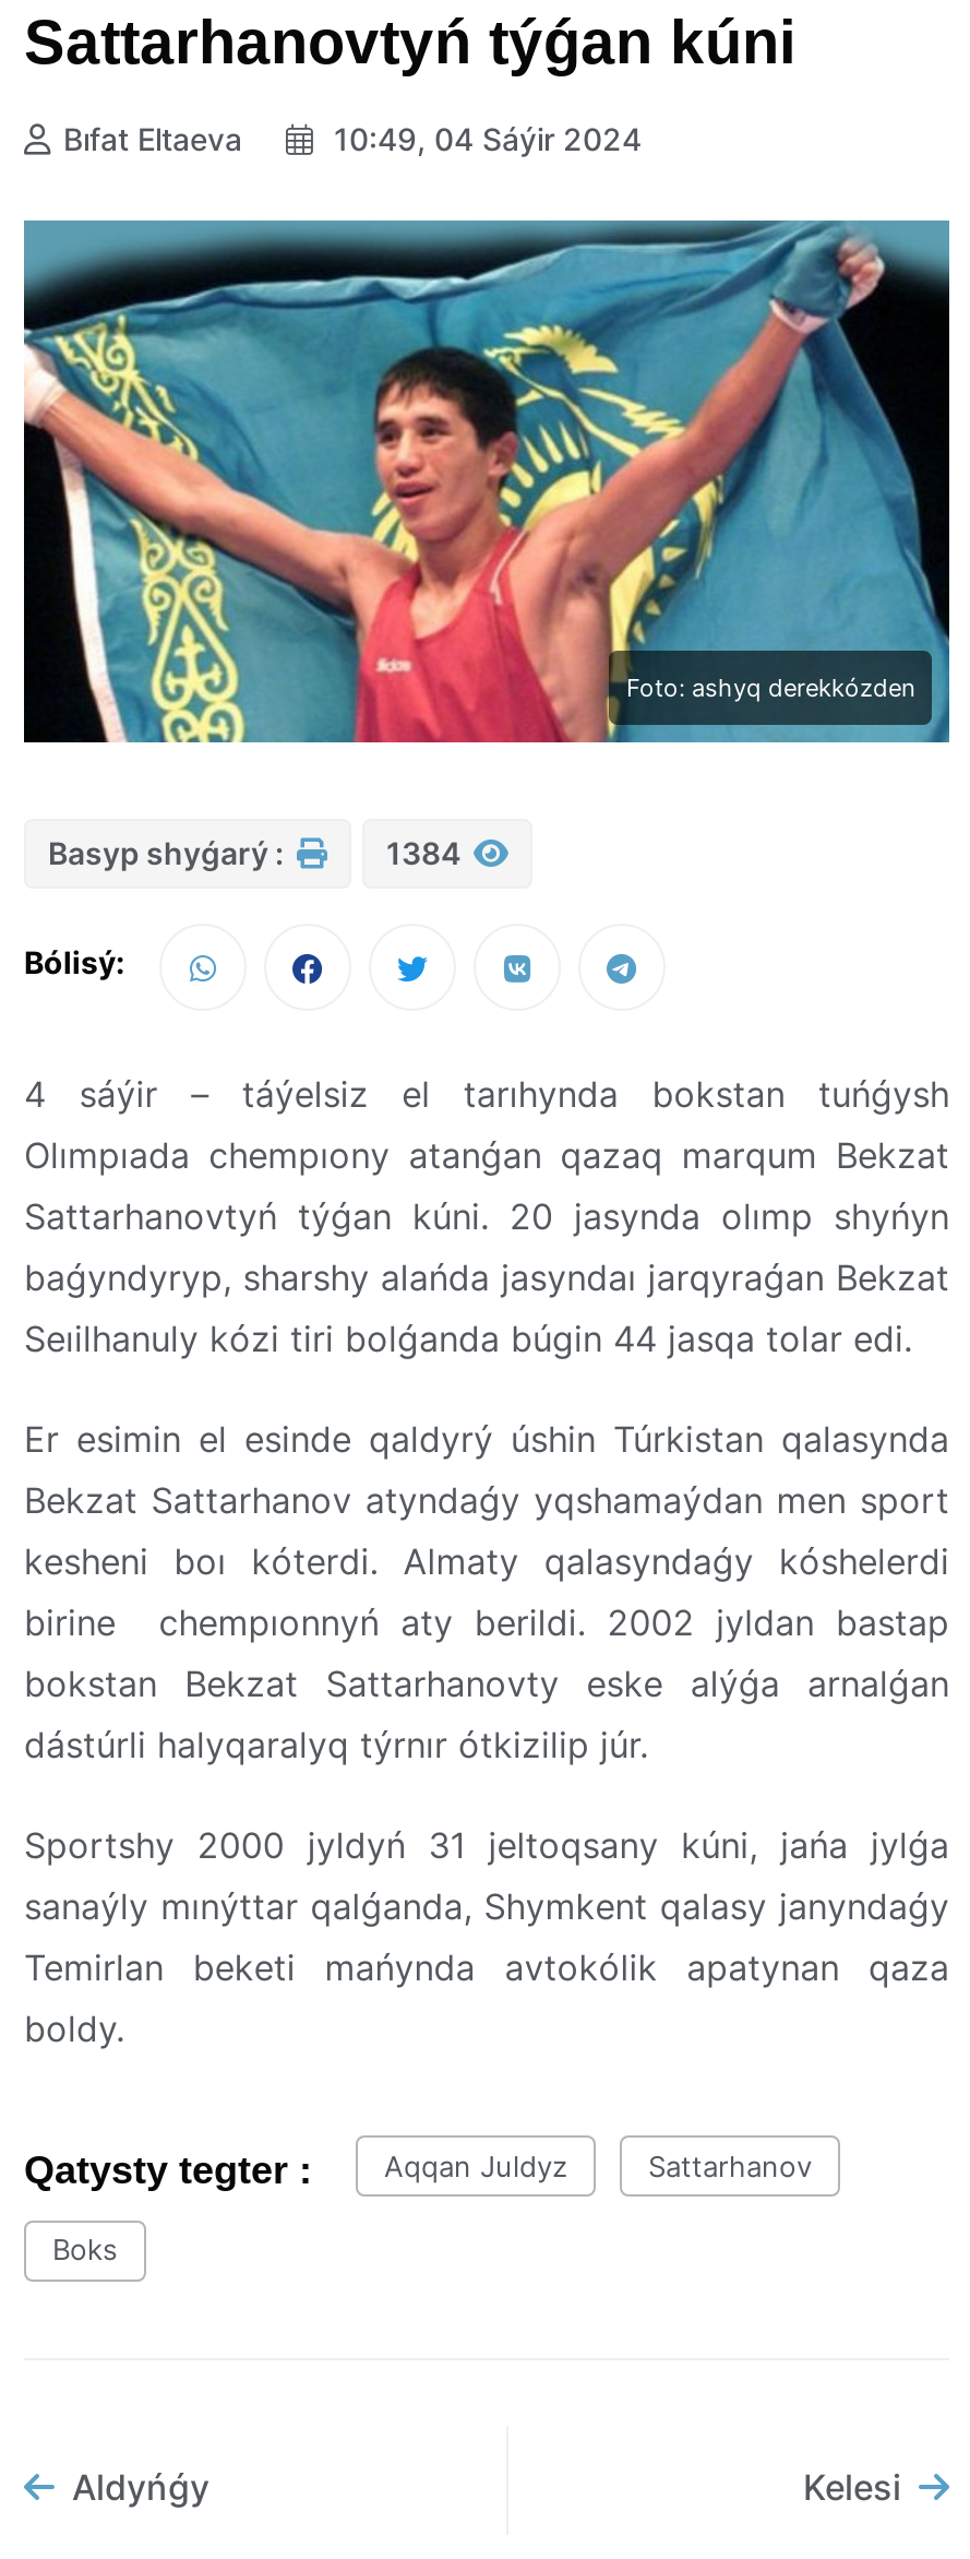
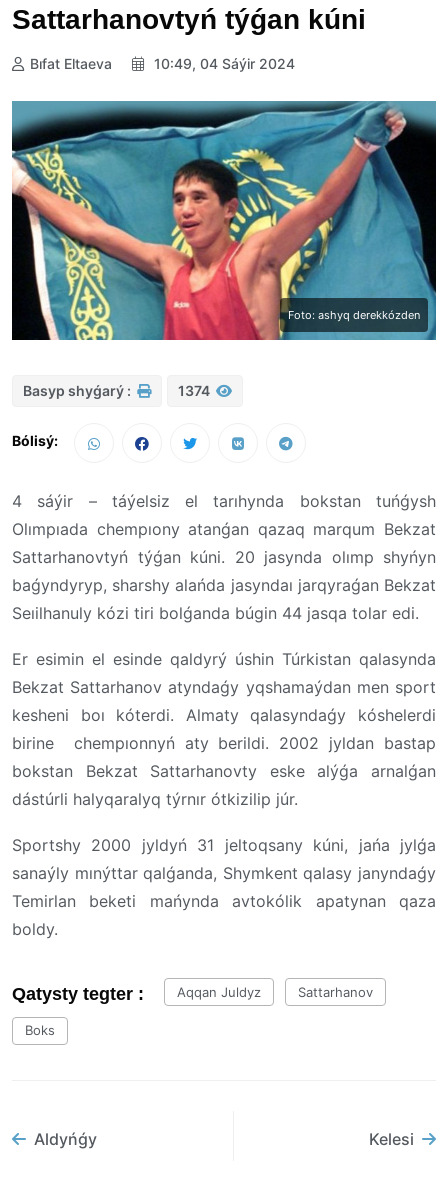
[386,834,467,871] 1384 -> [178,382,213,399] 1374

